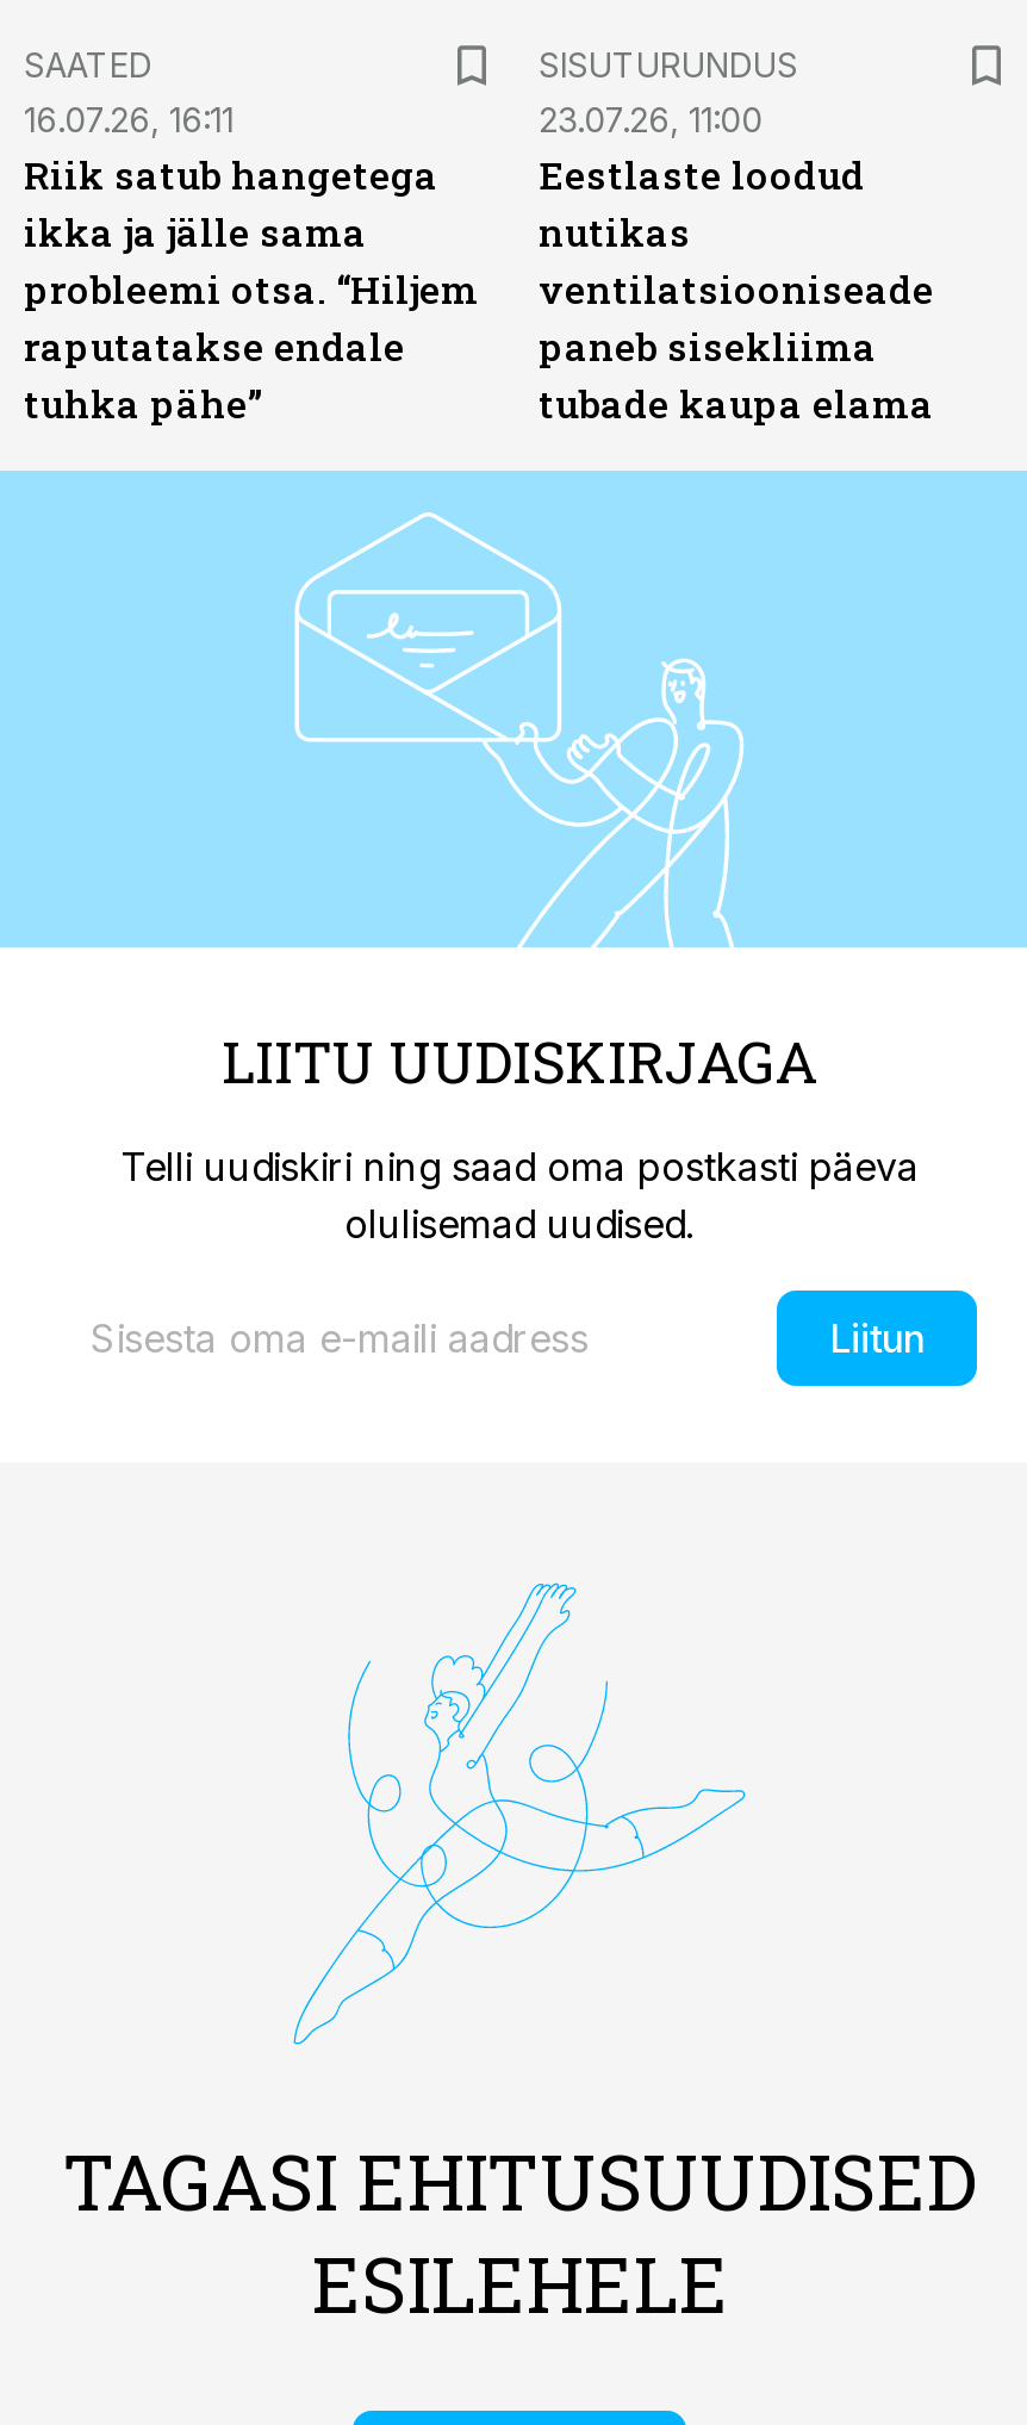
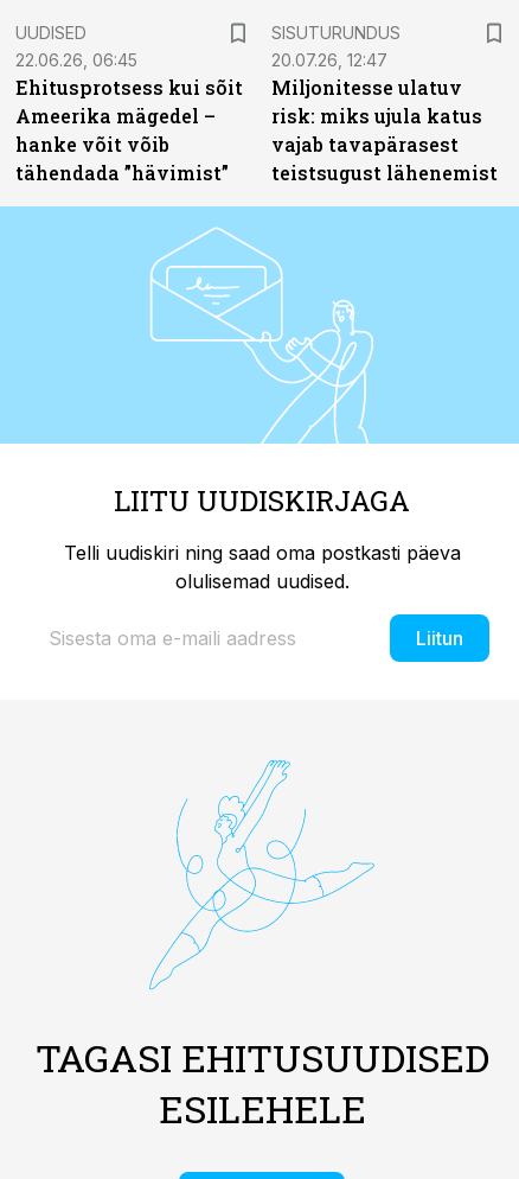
[24,44,479,428] SAATED | 16.07.26, 16:11 | Riik satub hangetega | ikka ja jälle sama | probleemi otsa. “Hiljem | raputatakse endale | tuhka pähe” -> [15,23,243,185] UUDISED | 22.06.26, 06:45 | Ehitusprotsess kui sõit | Ameerika mägedel – | hanke võit võib | tähendada ”hävimist”
[539,99,934,428] 23.07.26, 11:00 | Eestlaste loodud | nutikas | ventilatsiooniseade | paneb sisekliima | tubade kaupa elama -> [271,50,498,185] 20.07.26, 12:47 | Miljonitesse ulatuv | risk: miks ujula katus | vajab tavapärasest | teistsugust lähenemist

